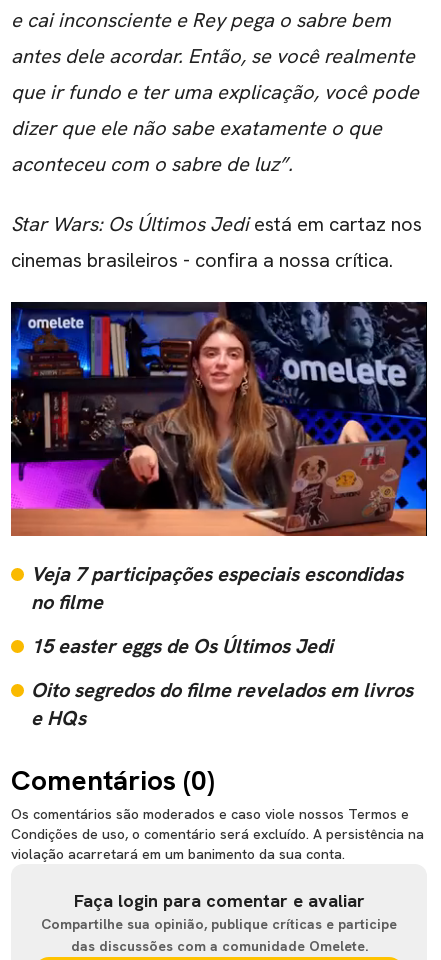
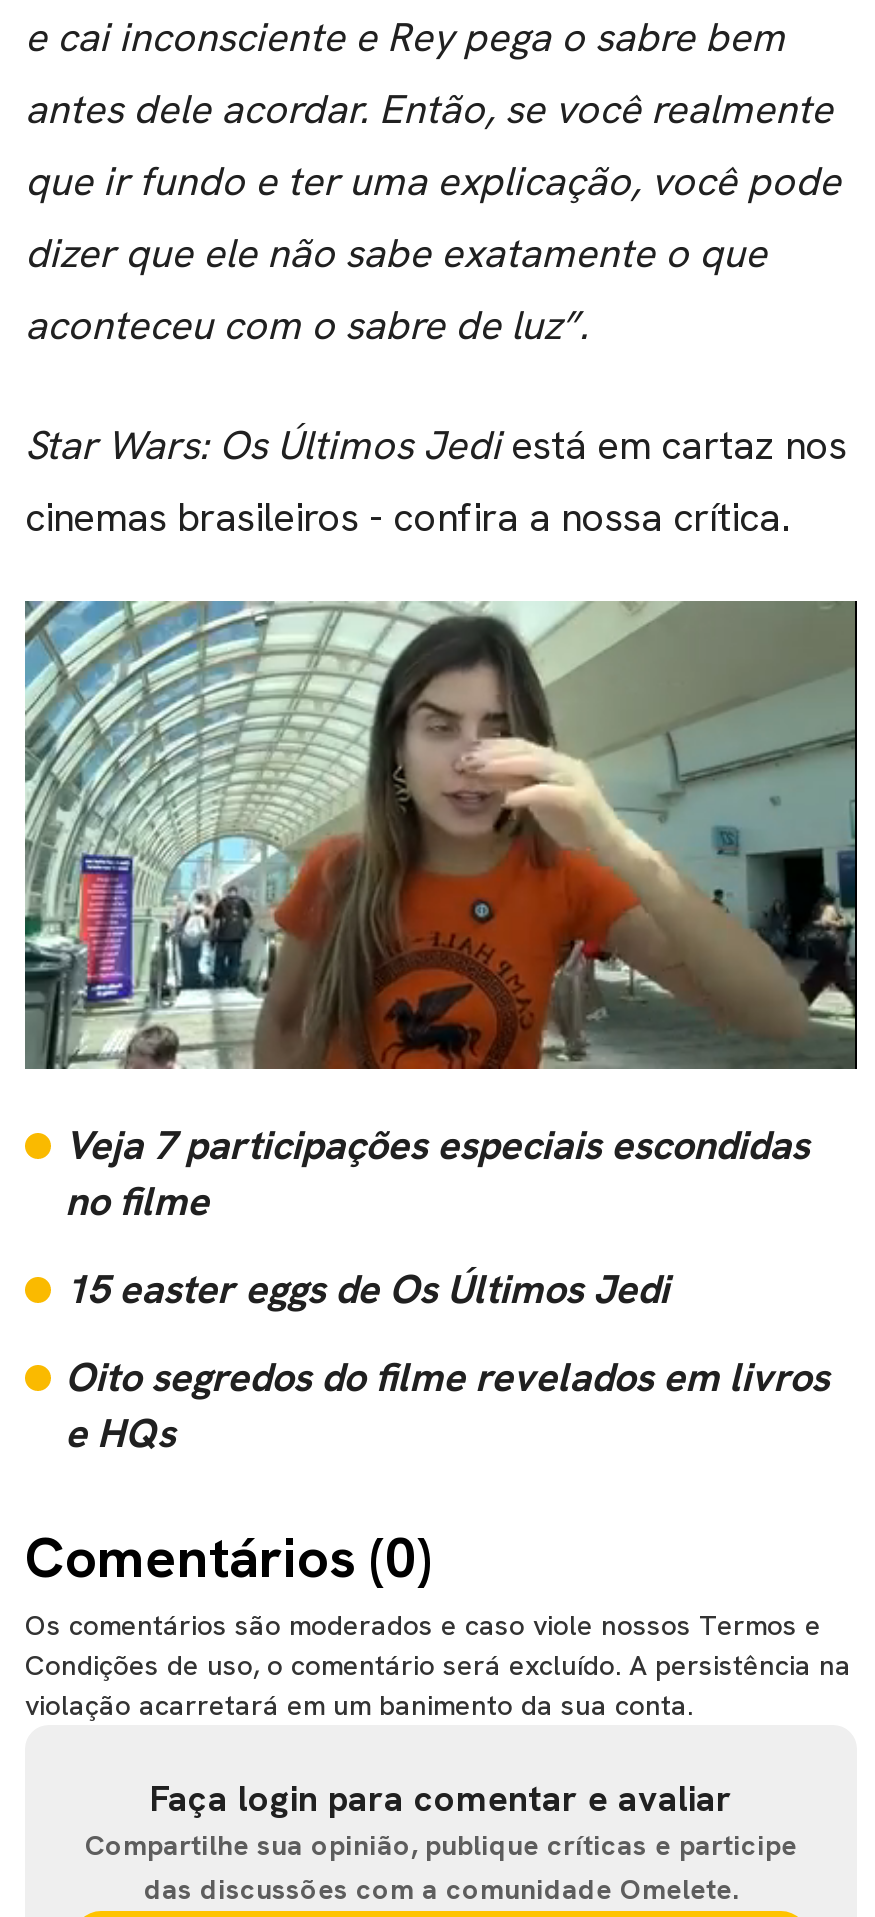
[10,301,427,537] [image] -> [23,599,857,1071] [image]

